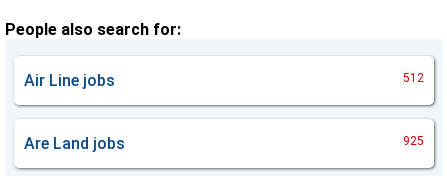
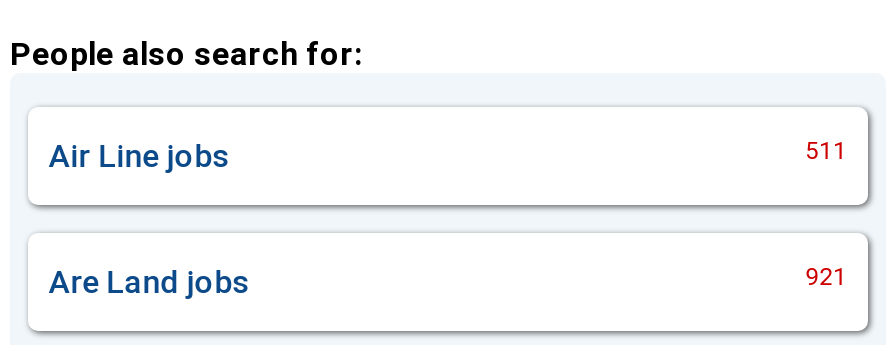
[403,71,424,85] 512 -> [805,137,847,165] 511
[403,134,424,148] 925 -> [805,263,847,291] 921

